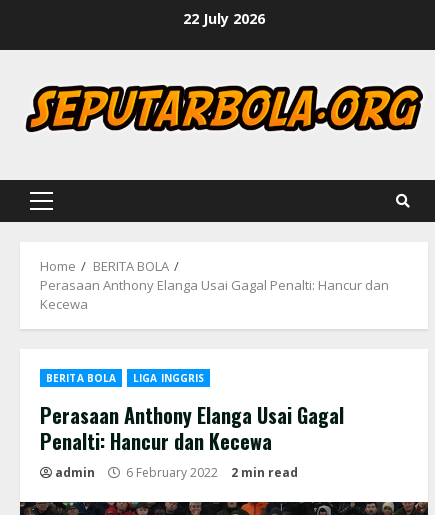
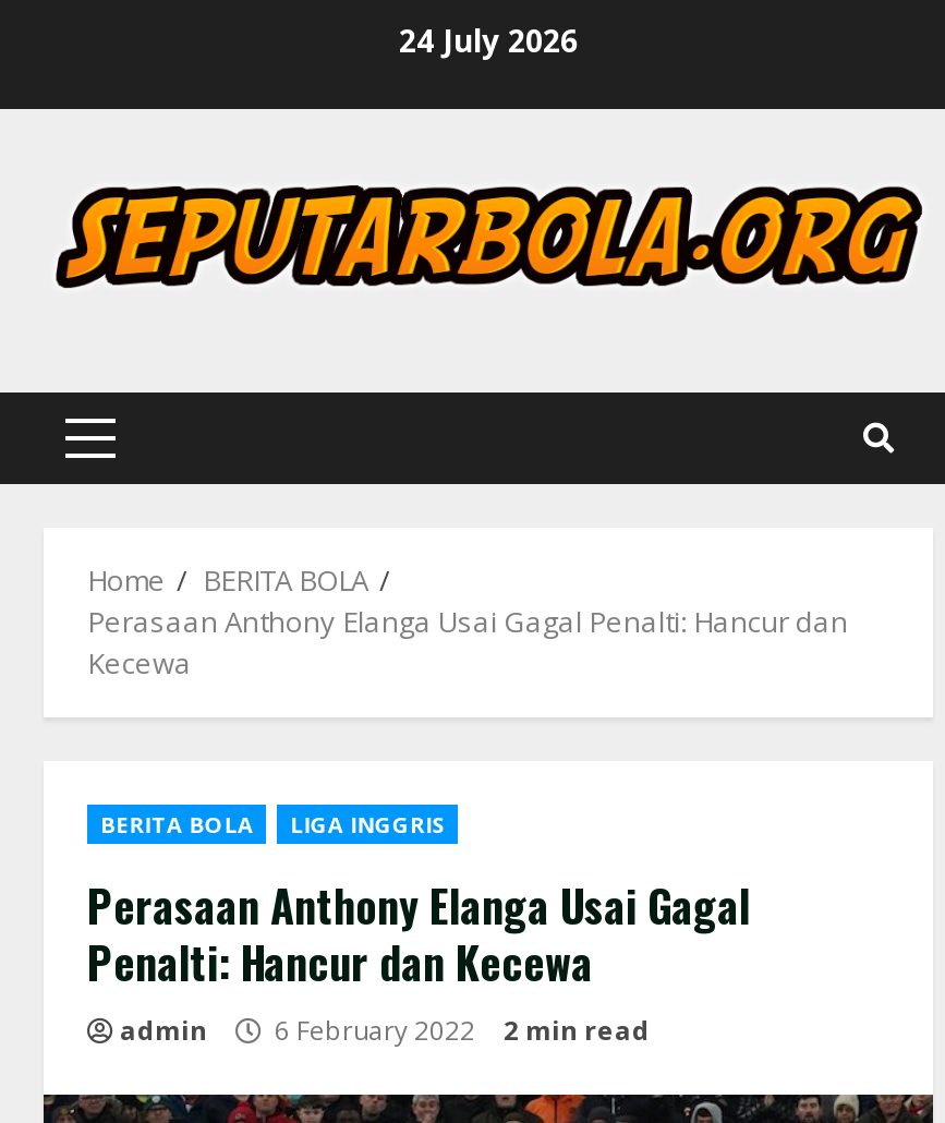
[183,8,265,27] 22 July 2026 -> [399,19,578,60] 24 July 2026

